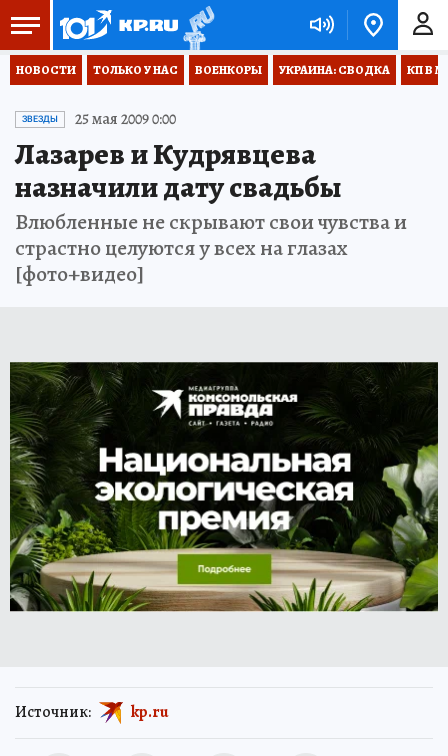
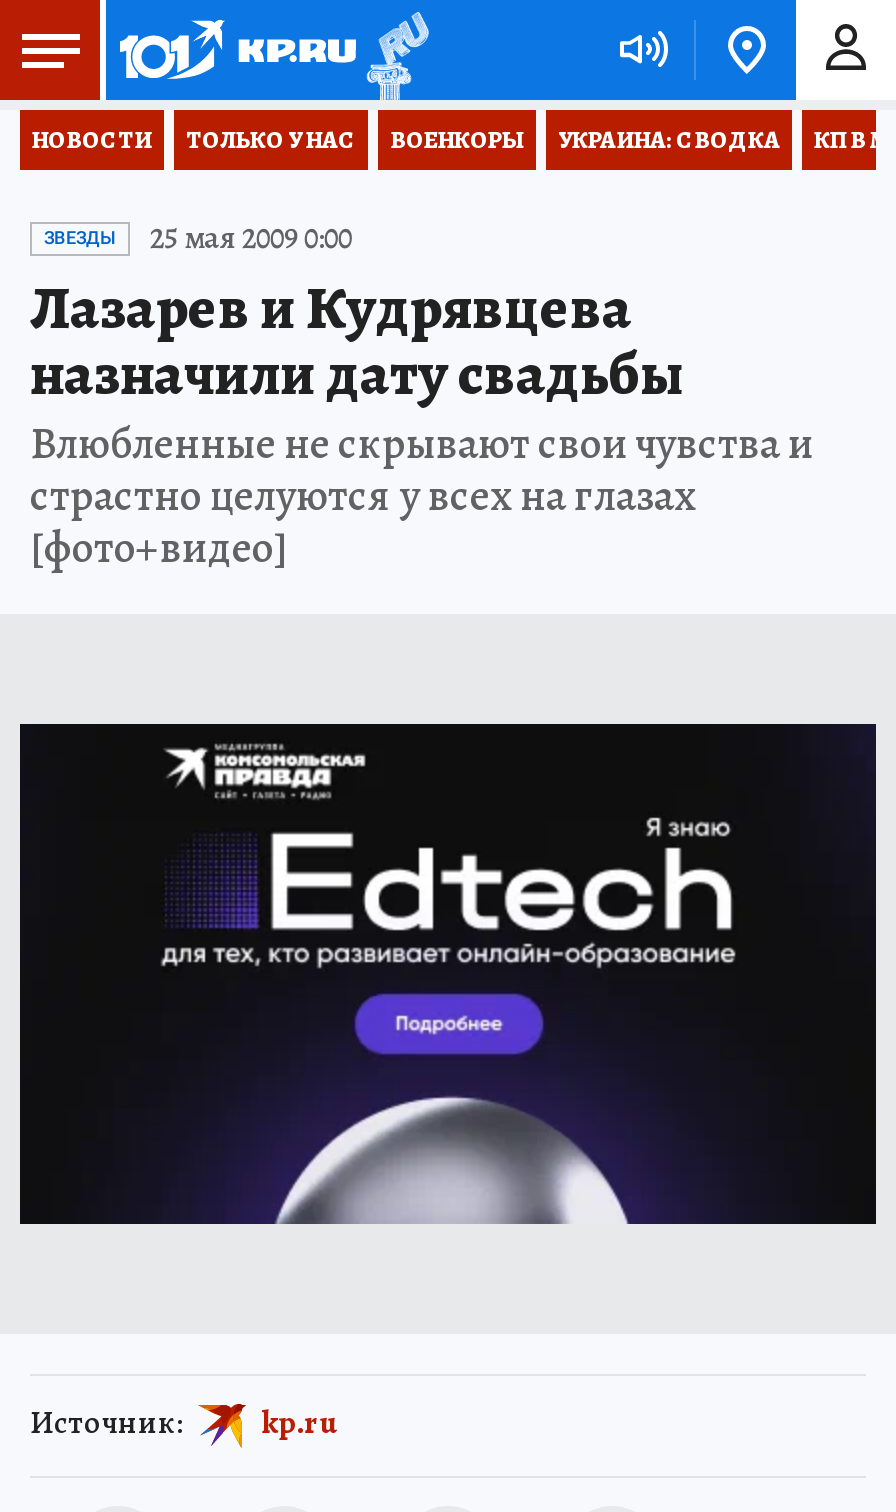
[9,362,439,612] [image] -> [18,724,878,1226] [image]

